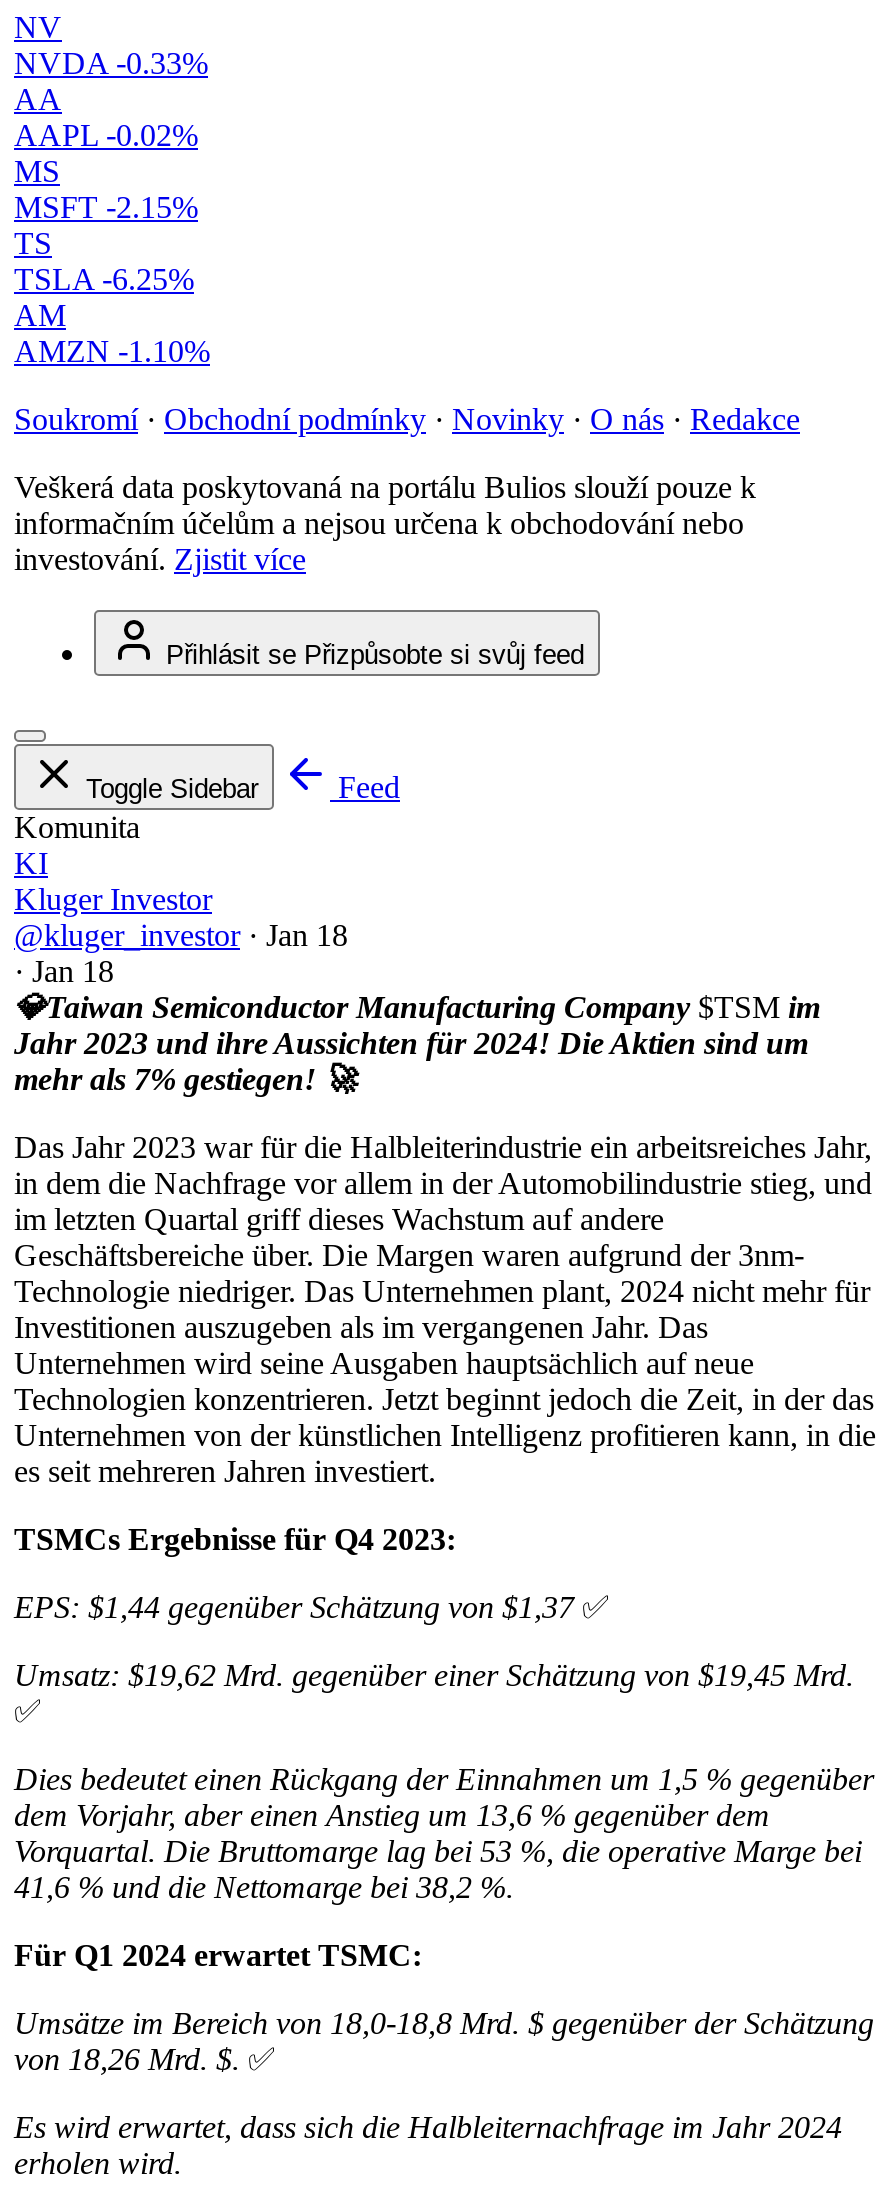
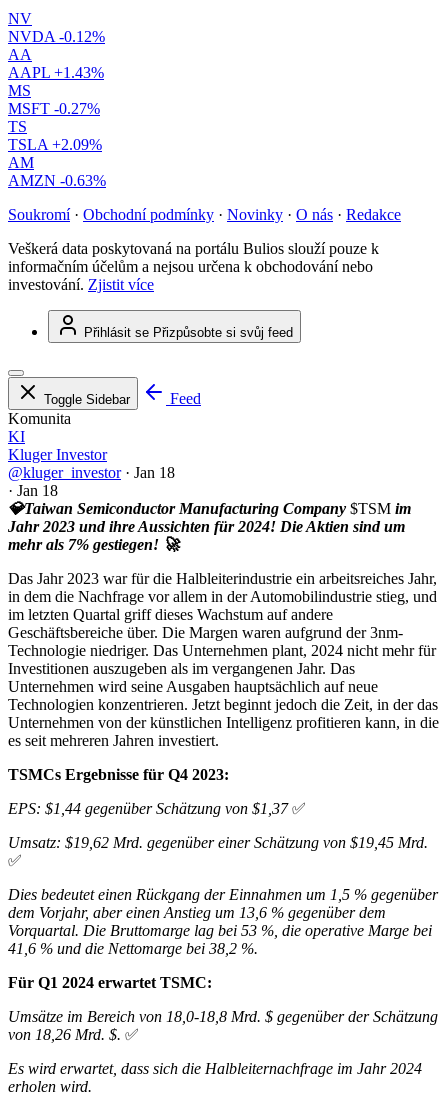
[14,46,208,80] NVDA -0.33% -> [8,28,105,45] NVDA -0.12%
[14,118,198,152] AAPL -0.02% -> [8,64,104,81] AAPL +1.43%
[14,190,198,224] MSFT -2.15% -> [8,100,100,117] MSFT -0.27%
[14,262,194,296] TSLA -6.25% -> [8,136,102,153] TSLA +2.09%
[14,334,210,368] AMZN -1.10% -> [8,172,106,189] AMZN -0.63%

